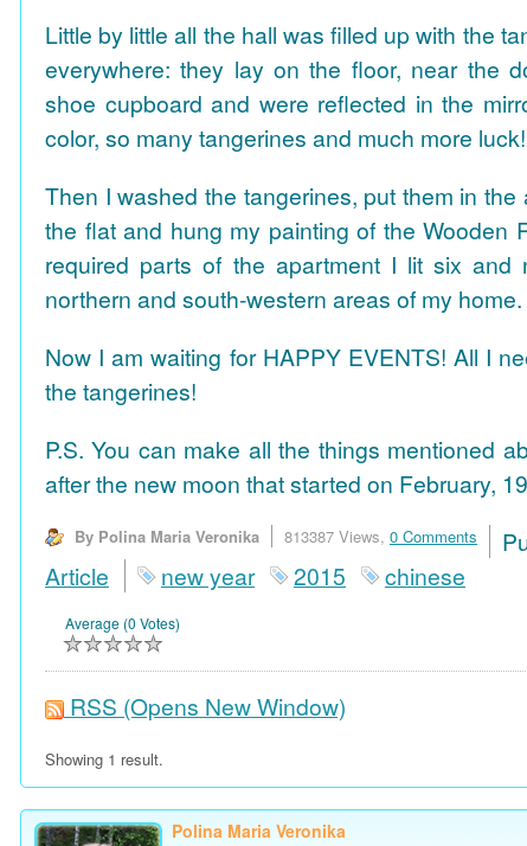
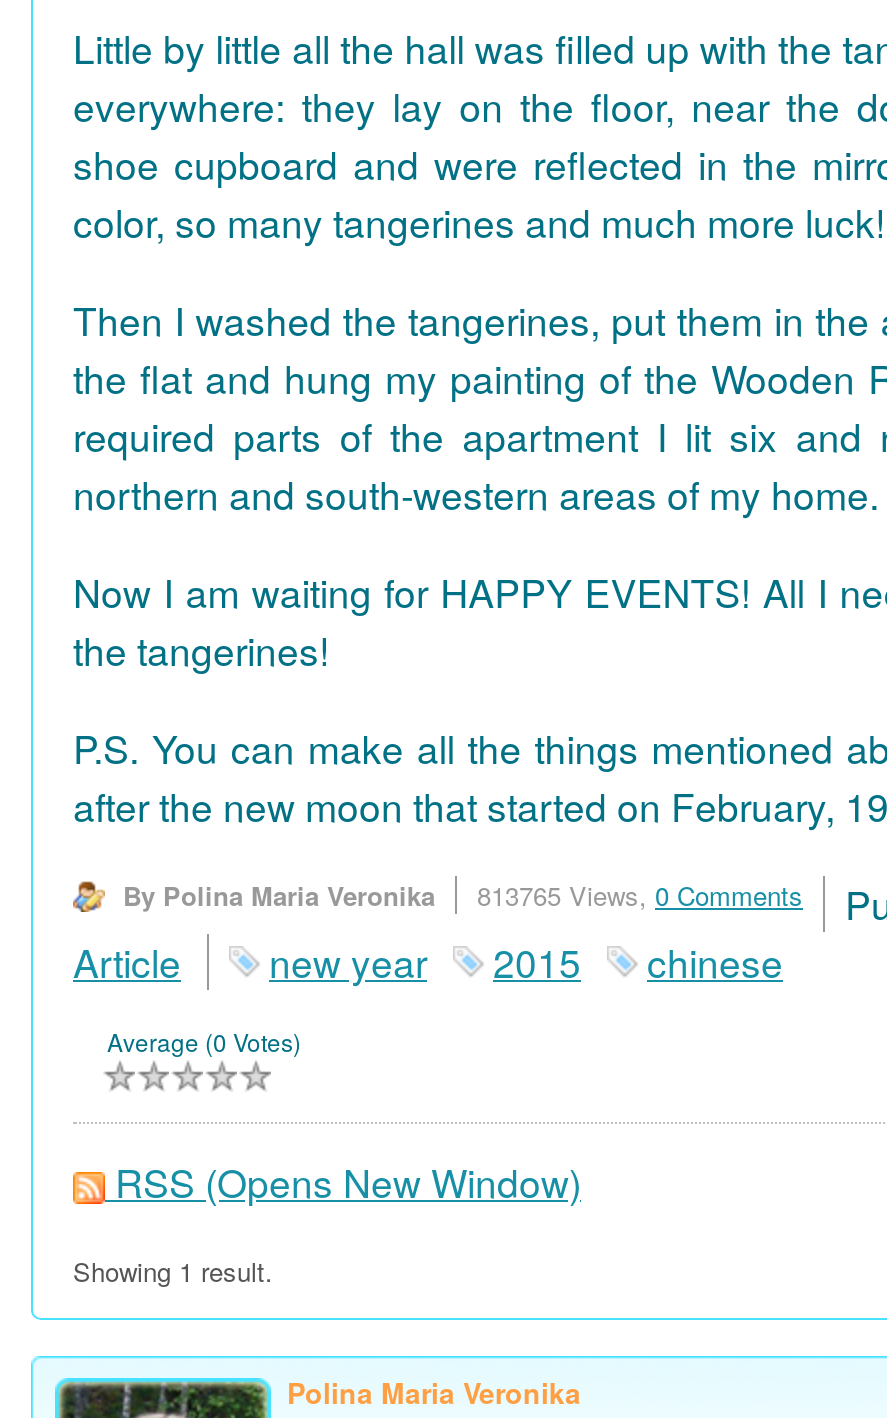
[284,525,477,547] 813387 Views, 0 Comments -> [477,876,803,914] 813765 Views, 0 Comments

